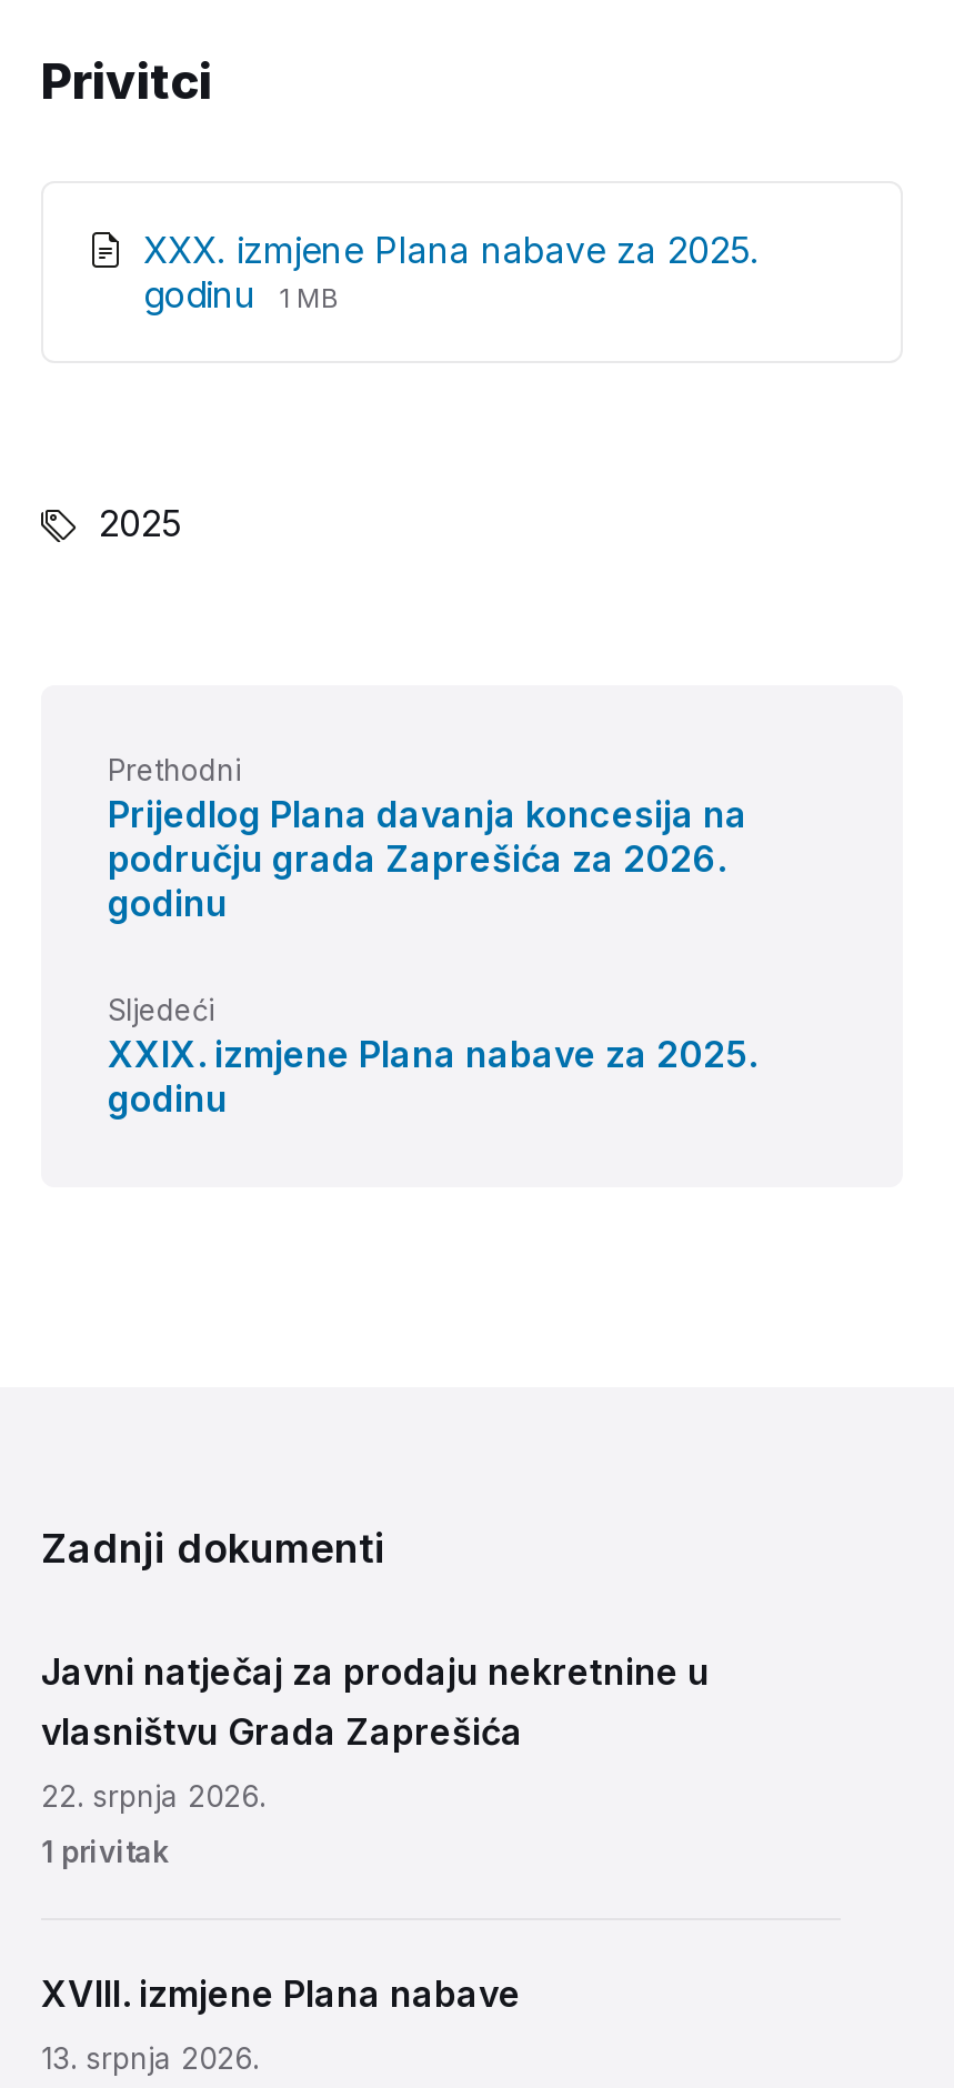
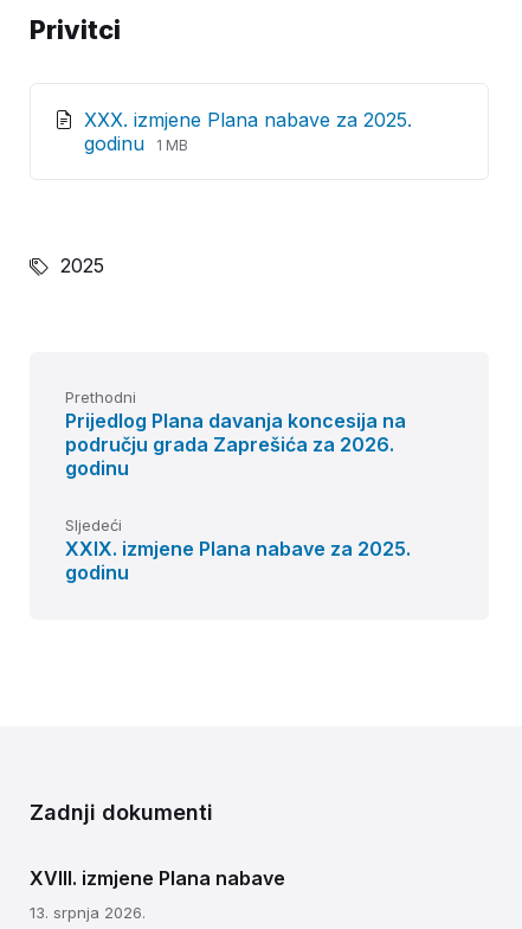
[41,1649,710,1869] Javni natječaj za prodaju nekretnine u | vlasništvu Grada Zaprešića | 22. srpnja 2026. | 1 privitak -> none

